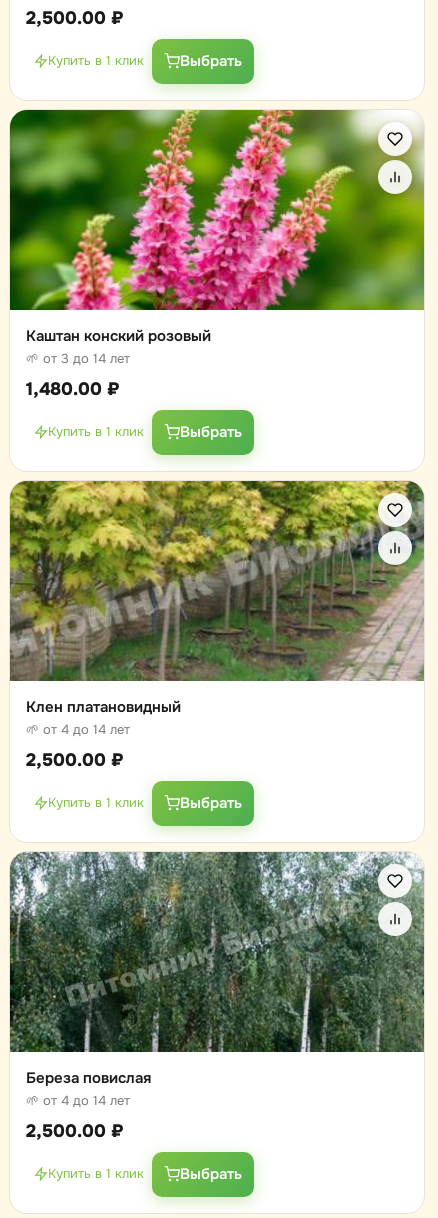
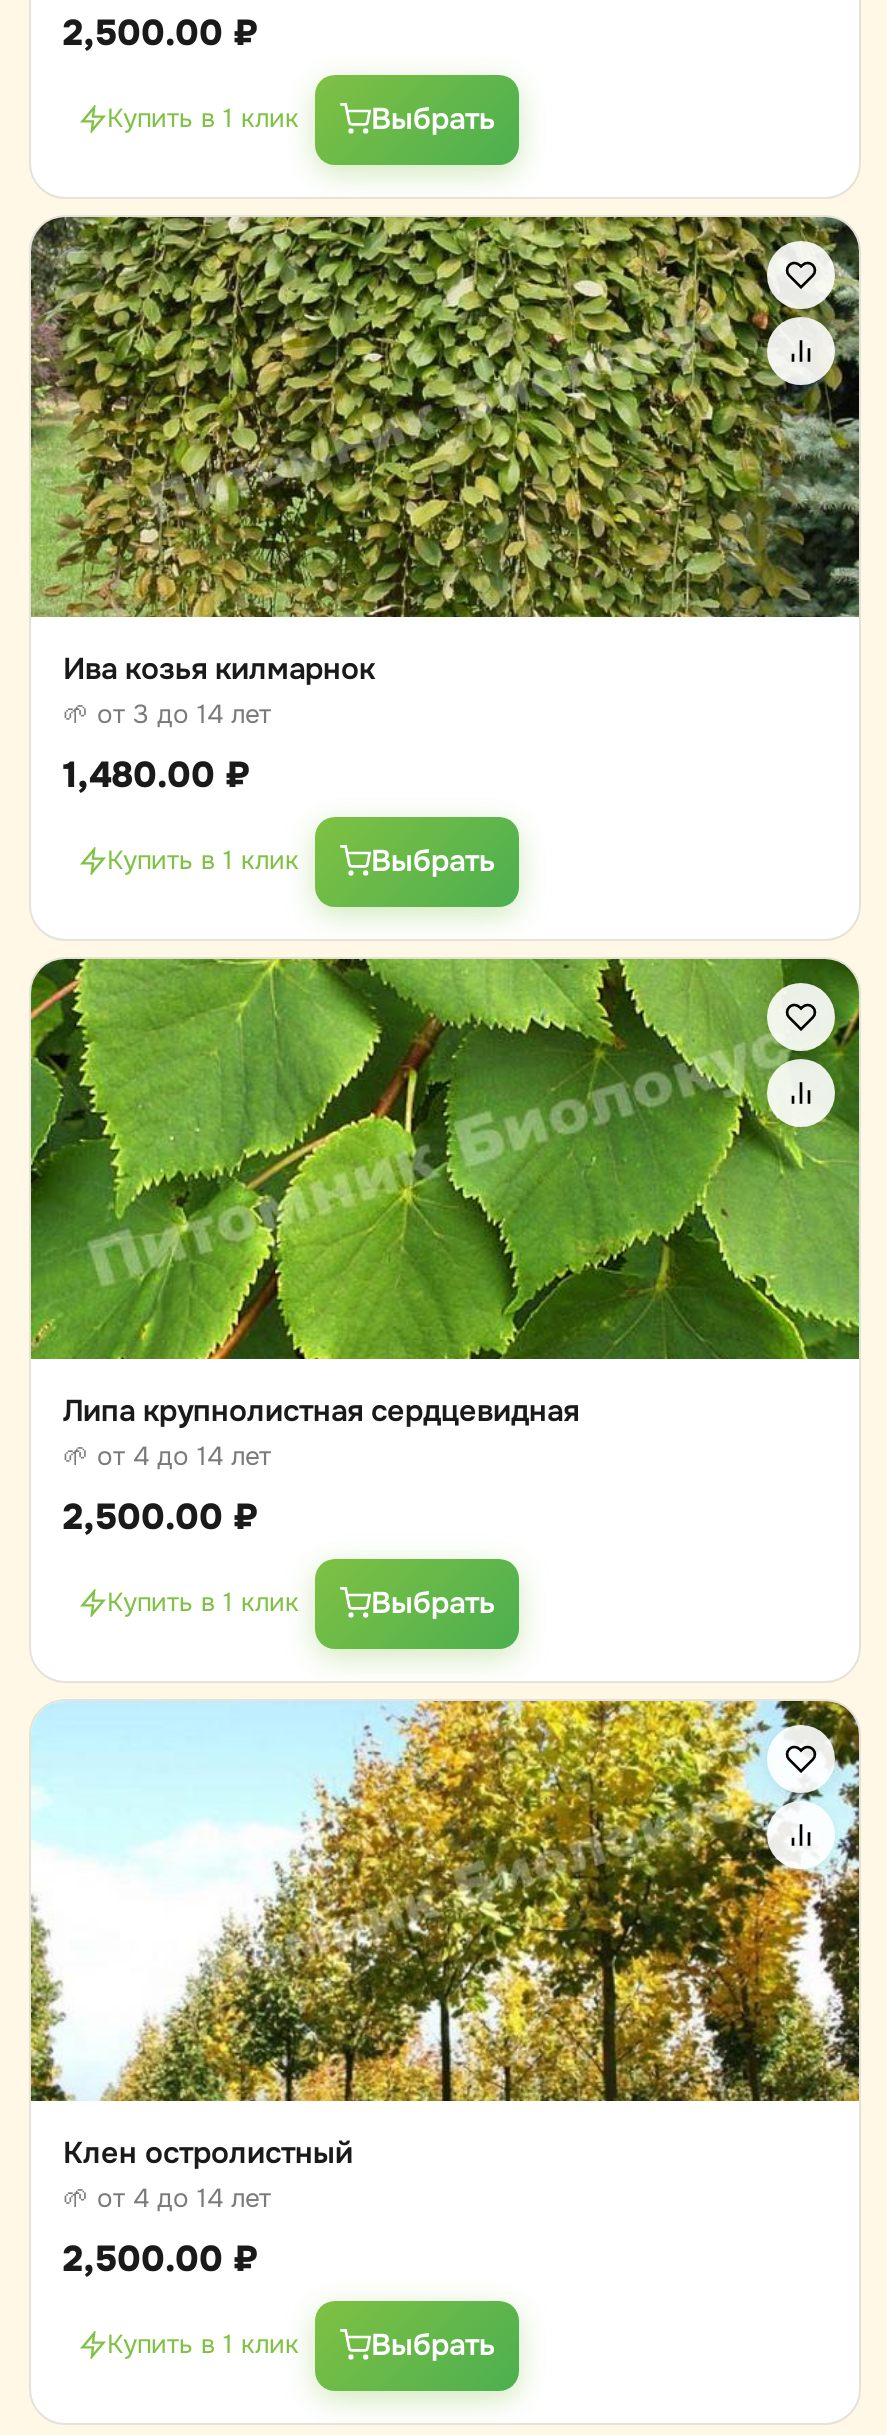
[9,109,425,346] [image] | Каштан конский розовый -> [29,215,861,689] [image] | Ива козья килмарнок
[9,480,424,717] [image] | Клен платановидный -> [29,957,861,1431] [image] | Липа крупнолистная сердцевидная
[9,851,424,1088] [image] | Береза повислая -> [29,1699,861,2173] [image] | Клен остролистный

